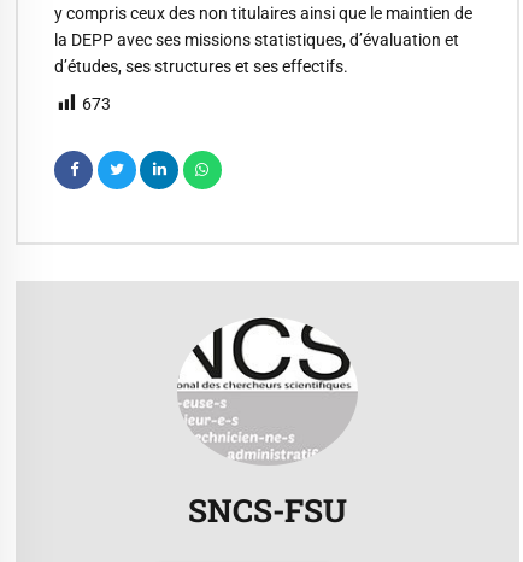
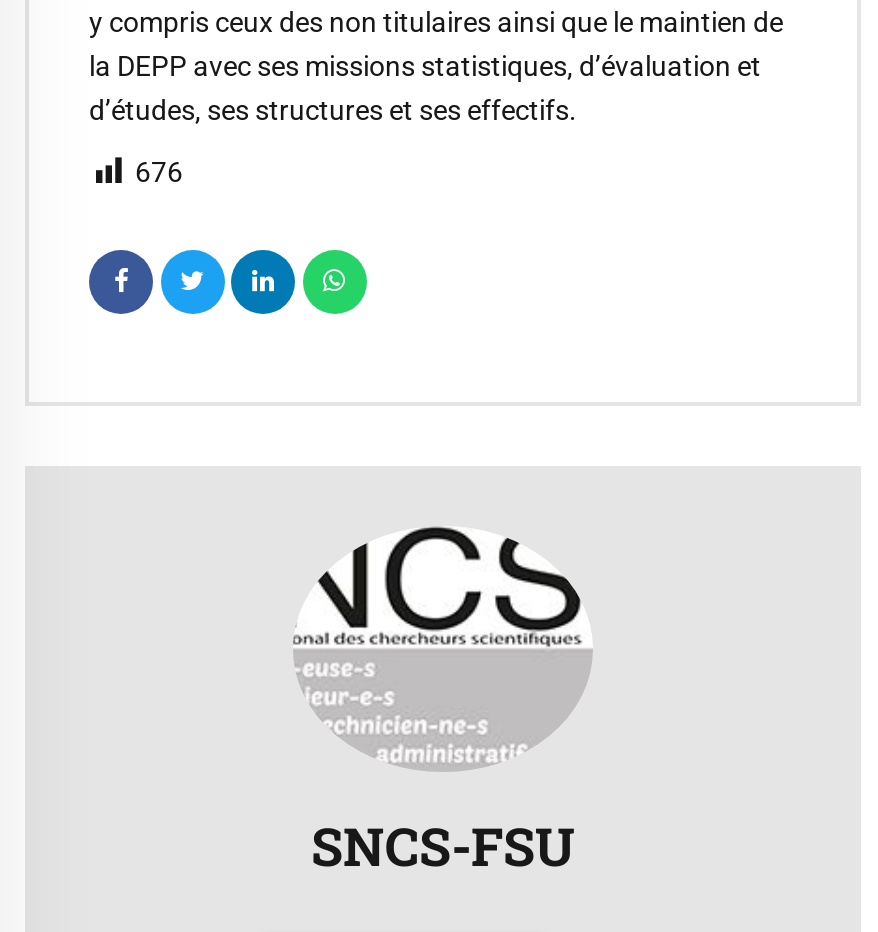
[82,94,111,113] 673 -> [135,156,183,188] 676

